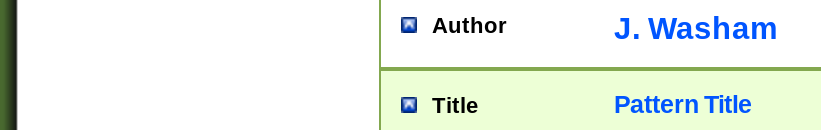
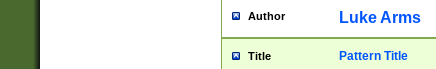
[614,11,778,45] J. Washam -> [338,9,420,26] Luke Arms

